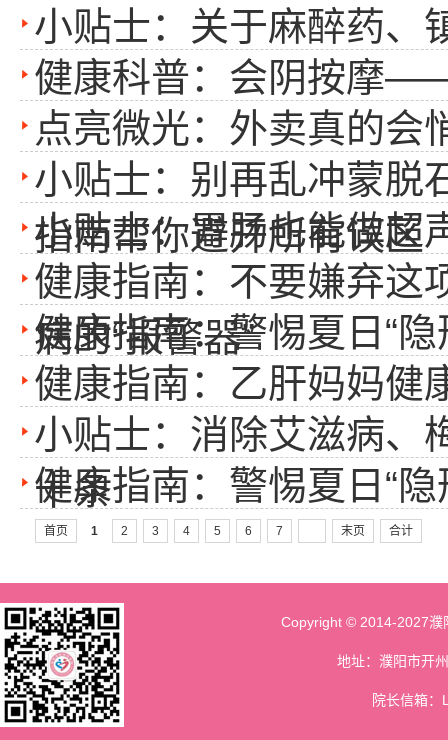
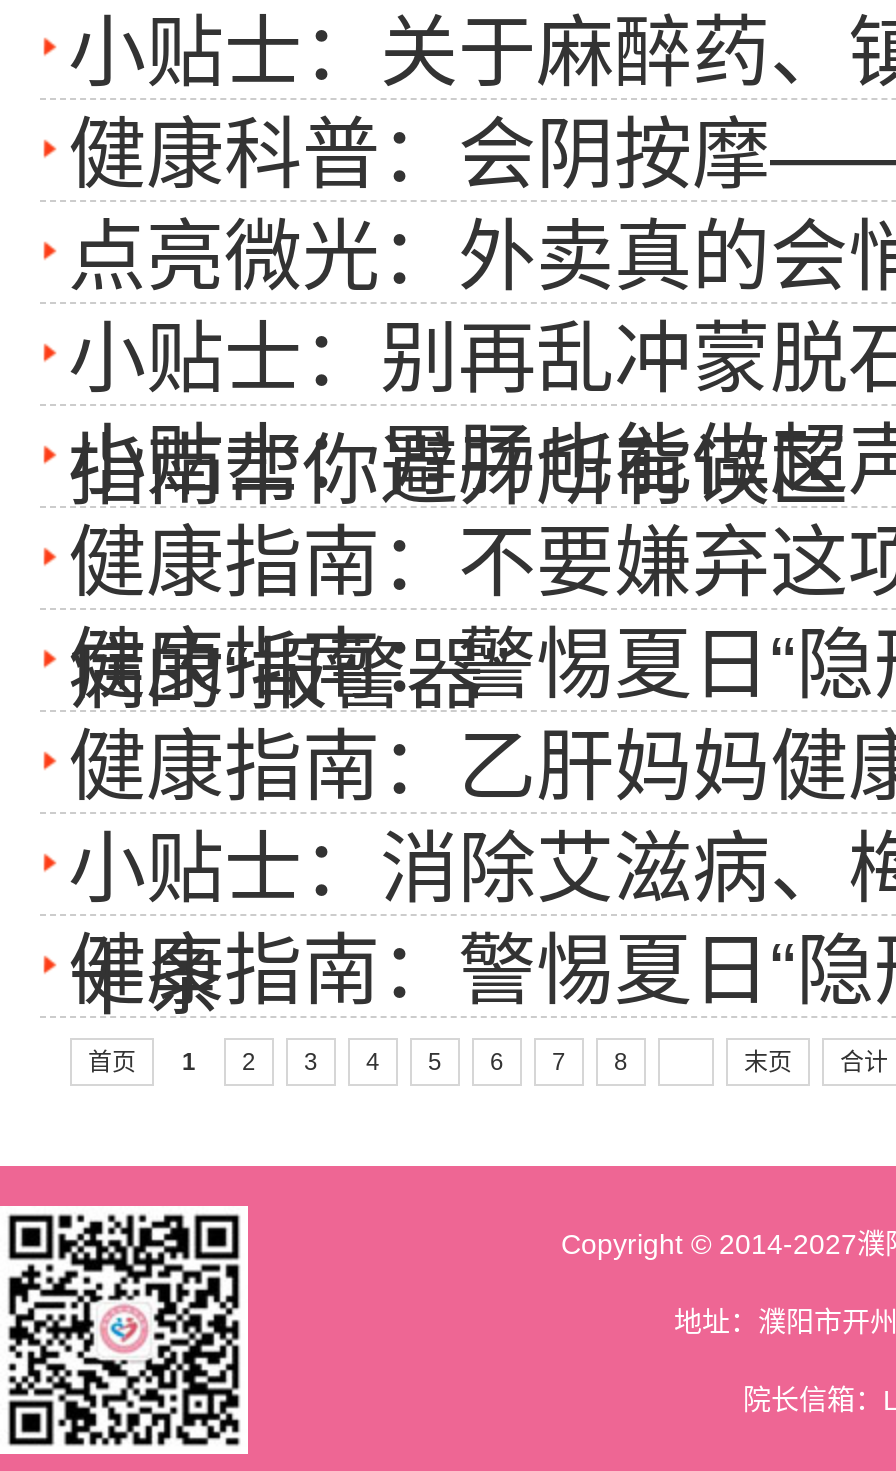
none -> [614,1047,628,1075] 8

